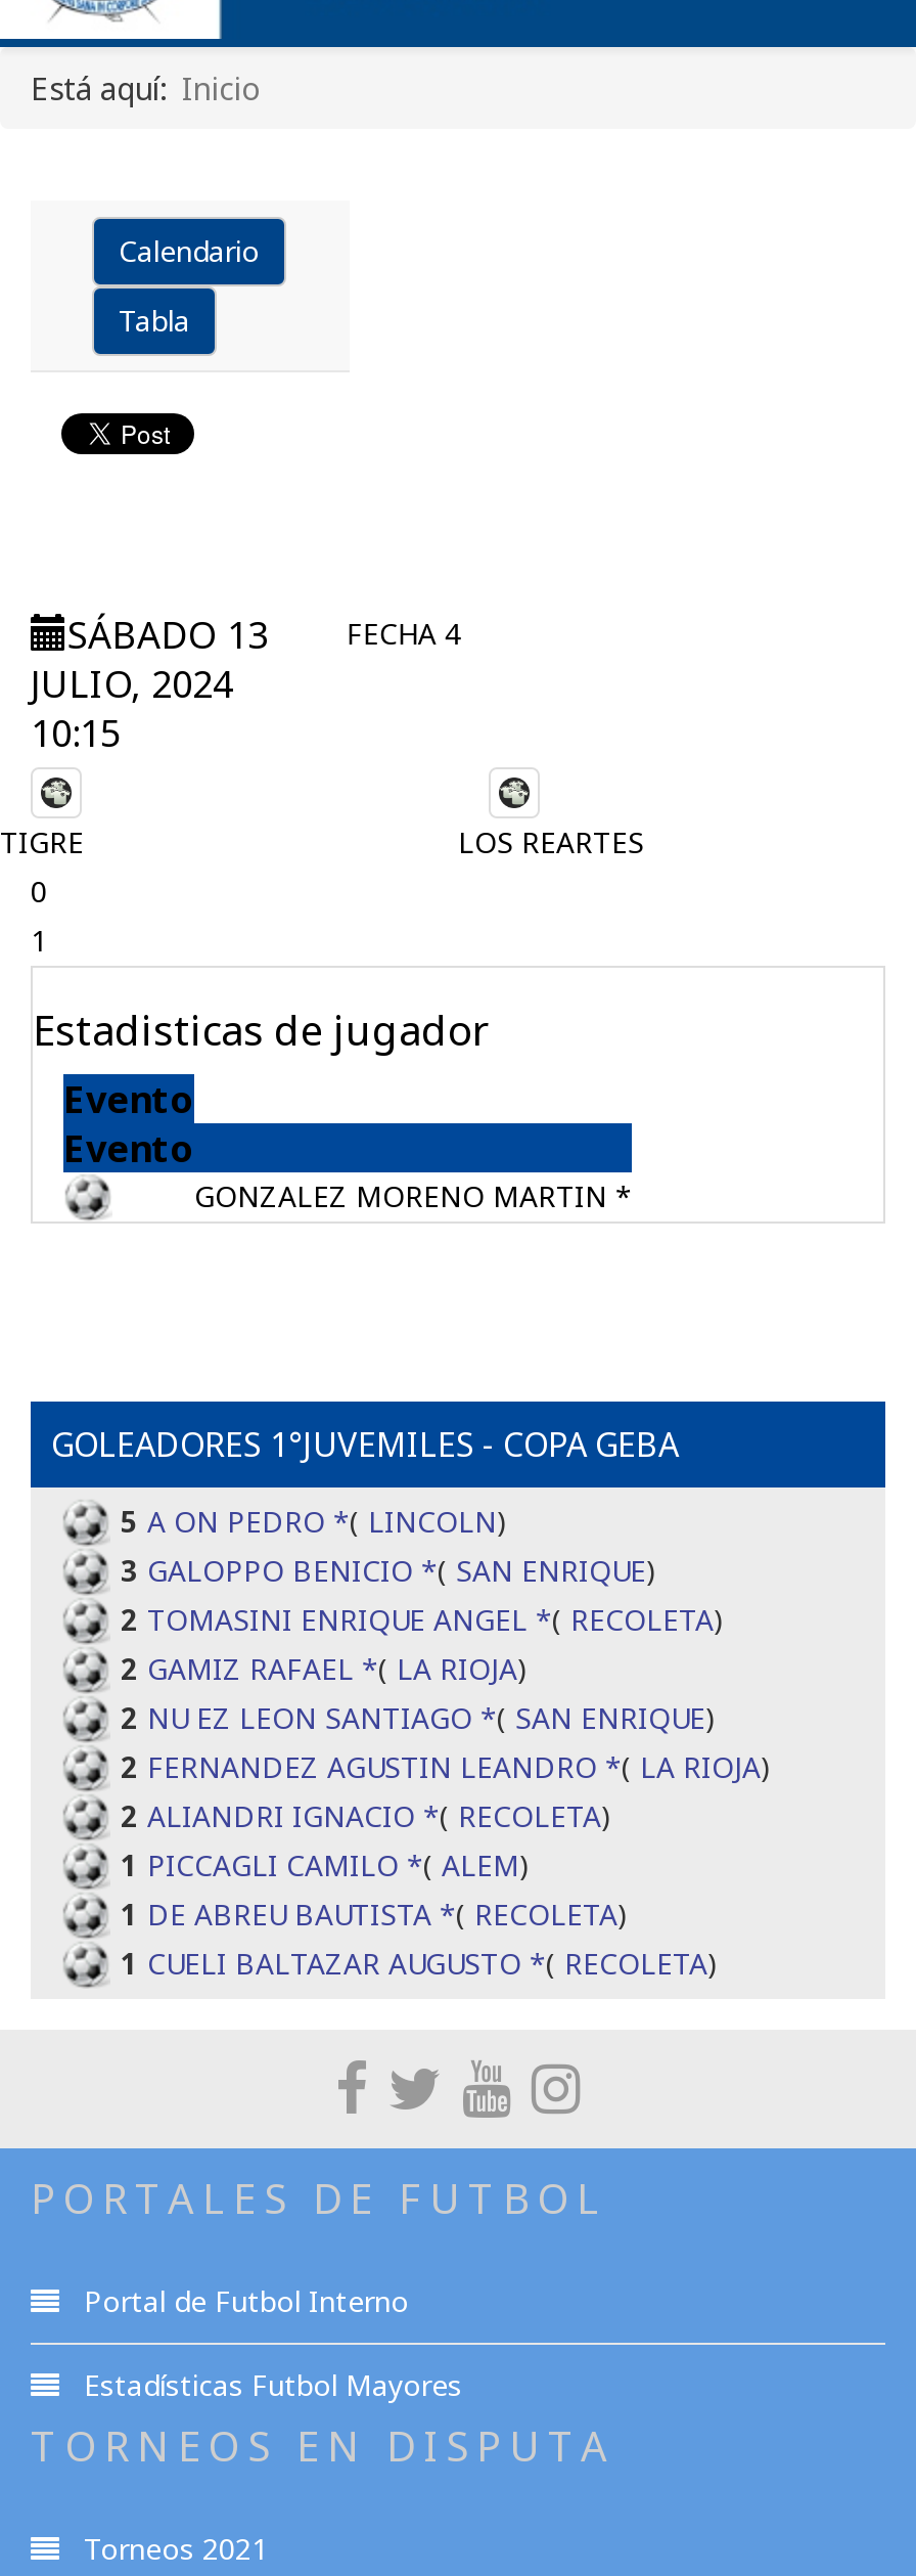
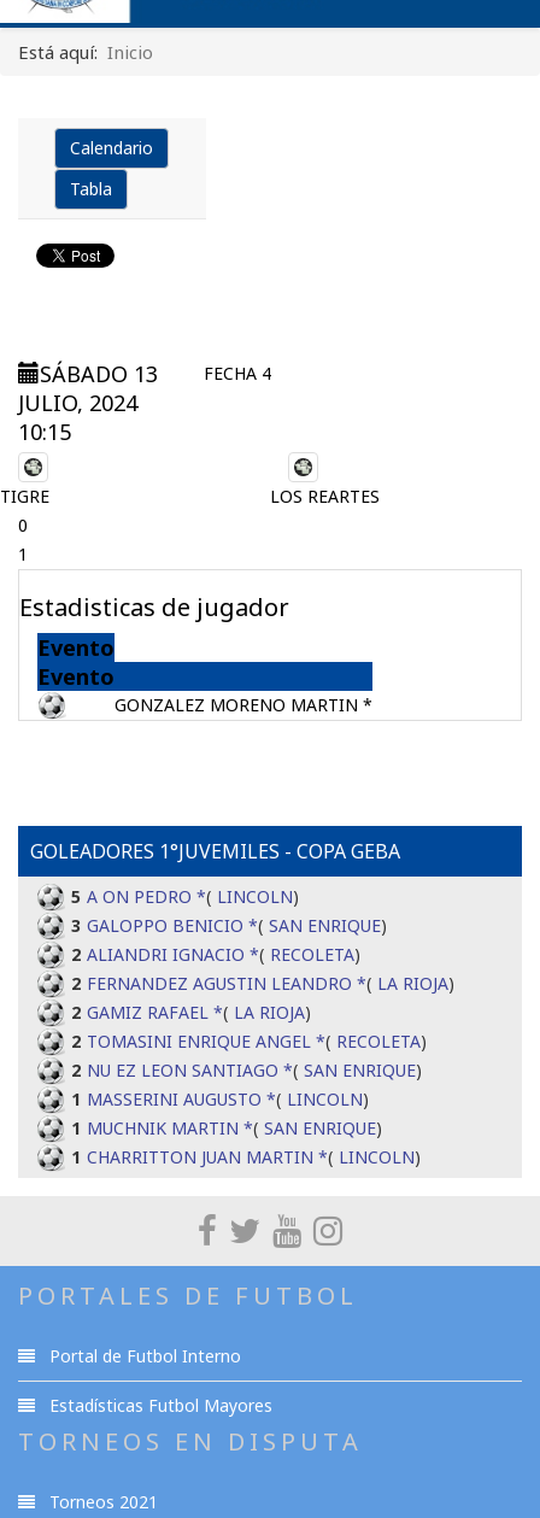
moved [121,1600,771,1786] -> [71,972,454,1081]: 2 FERNANDEZ AGUSTIN LEANDRO * ( LA RIOJA) | 2 GAMIZ RAFAEL * ( LA RIOJA) | 2 TOMASINI ENRIQUE ANGEL * ( RECOLETA) | 2 NU EZ LEON SANTIAGO * ( SAN ENRIQUE)
moved [121,1796,611,1835] -> [71,943,360,966]: 2 ALIANDRI IGNACIO * ( RECOLETA)
[121,1845,718,1982] 1 PICCAGLI CAMILO * ( ALEM) | 1 DE ABREU BAUTISTA * ( RECOLETA) | 1 CUELI BALTAZAR AUGUSTO * ( RECOLETA) -> [71,1087,421,1168] 1 MASSERINI AUGUSTO * ( LINCOLN) | 1 MUCHNIK MARTIN * ( SAN ENRIQUE) | 1 CHARRITTON JUAN MARTIN * ( LINCOLN)

